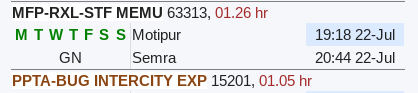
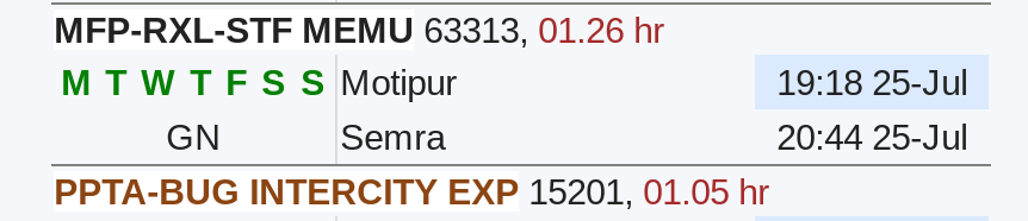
[315,26,395,43] 19:18 22-Jul -> [777,62,967,102] 19:18 25-Jul
[315,49,395,66] 20:44 22-Jul -> [777,117,967,157] 20:44 25-Jul

